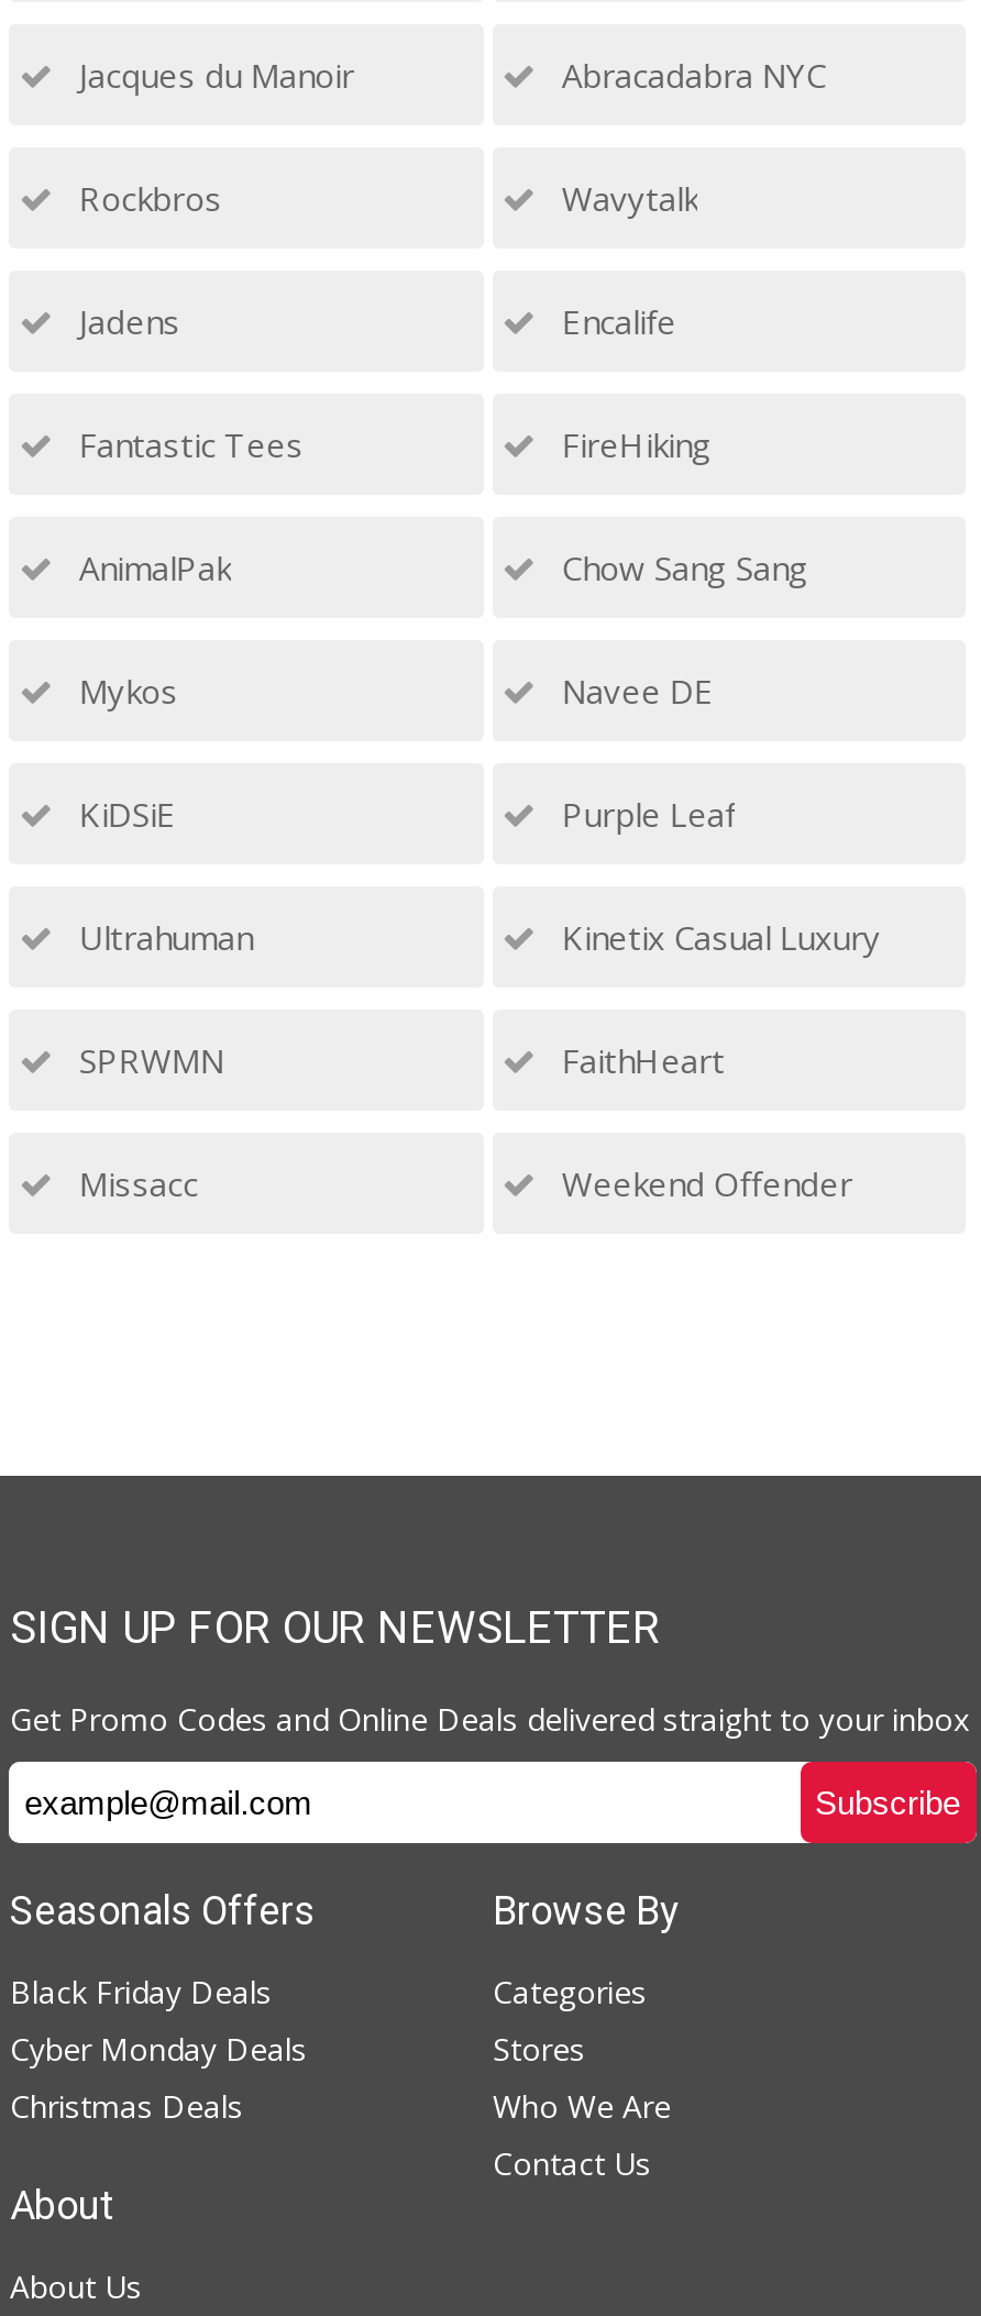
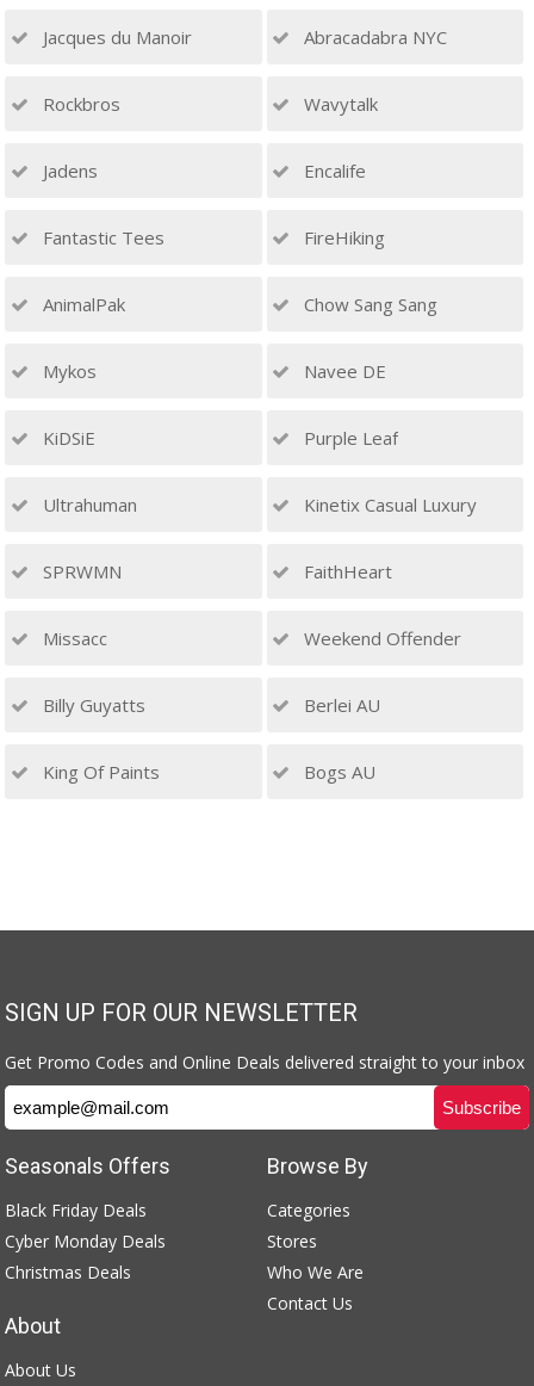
none -> [38,693,381,784] Billy Guyatts | Berlei AU | King Of Paints | Bogs AU

